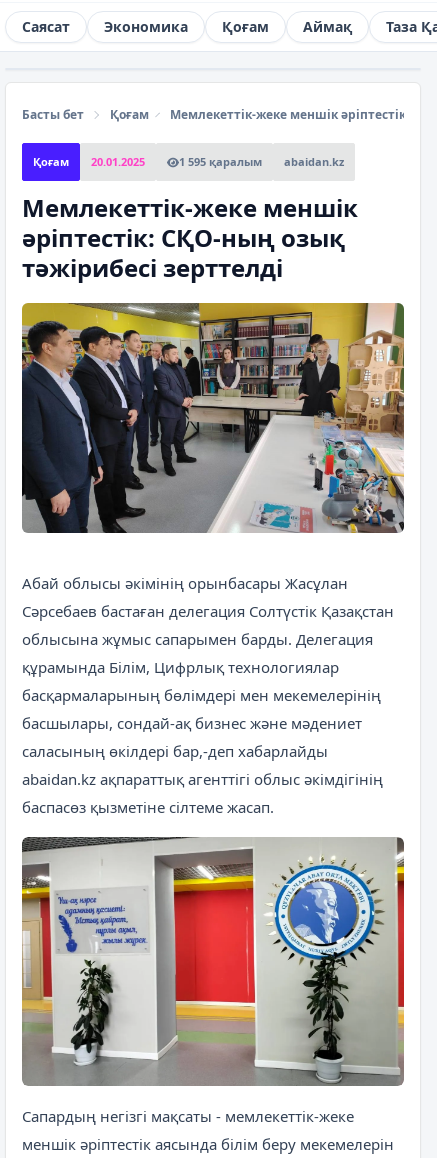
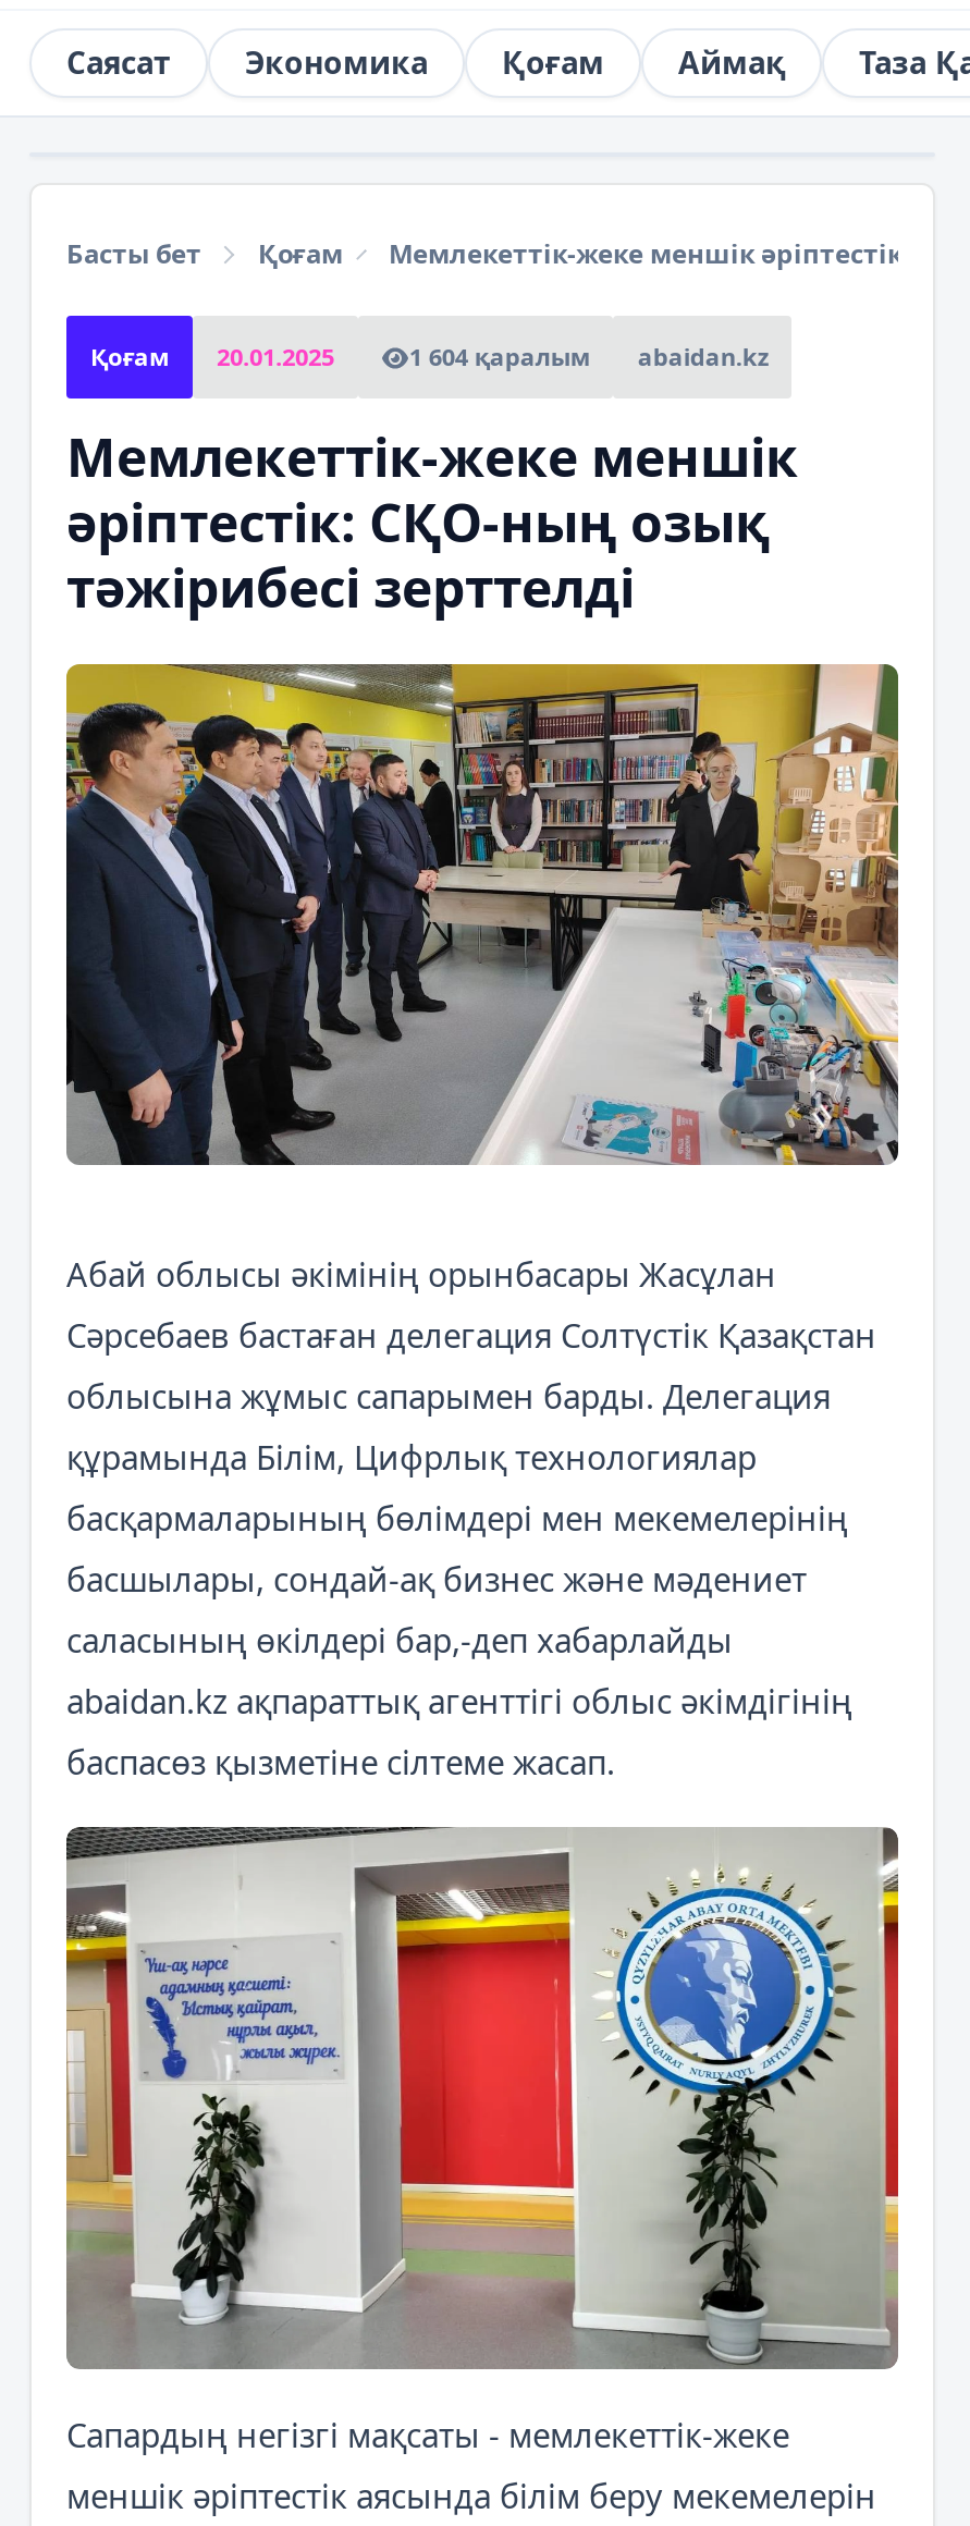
[179,154,344,169] 1 595 қаралым abaidan.kz -> [409,340,768,372] 1 604 қаралым abaidan.kz

